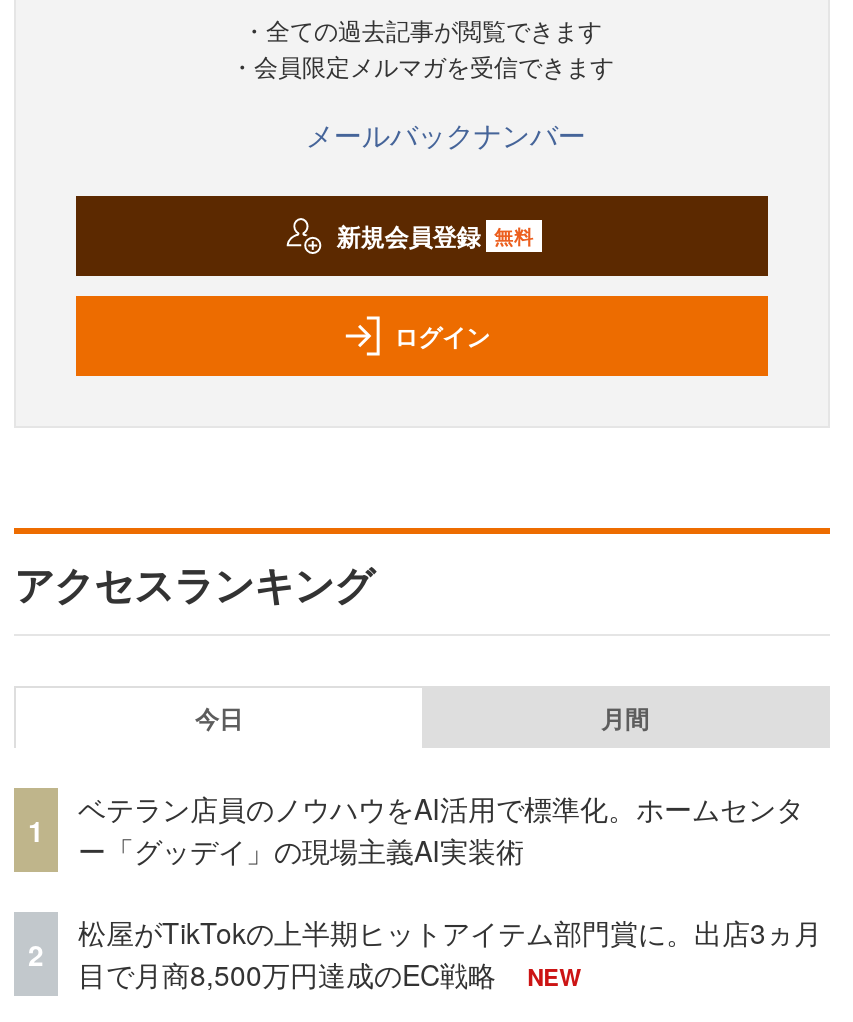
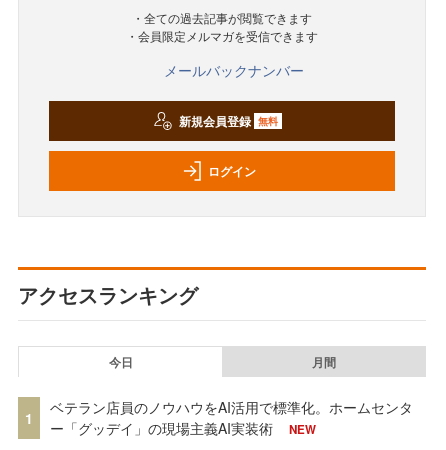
[78,913,822,995] 松屋がTikTokの上半期ヒットアイテム部門賞に。出店3ヵ月 | 目で月商8,500万円達成のEC戦略 -> none
[28,934,44,974] 2 -> none

